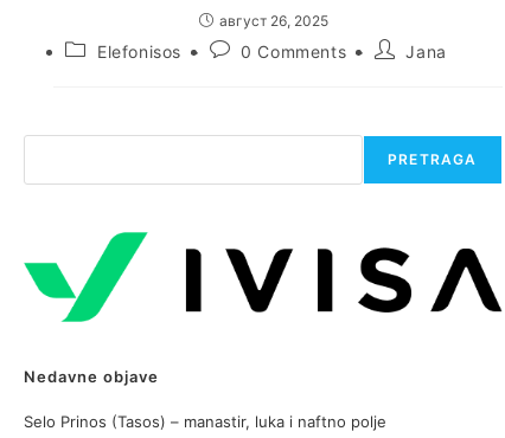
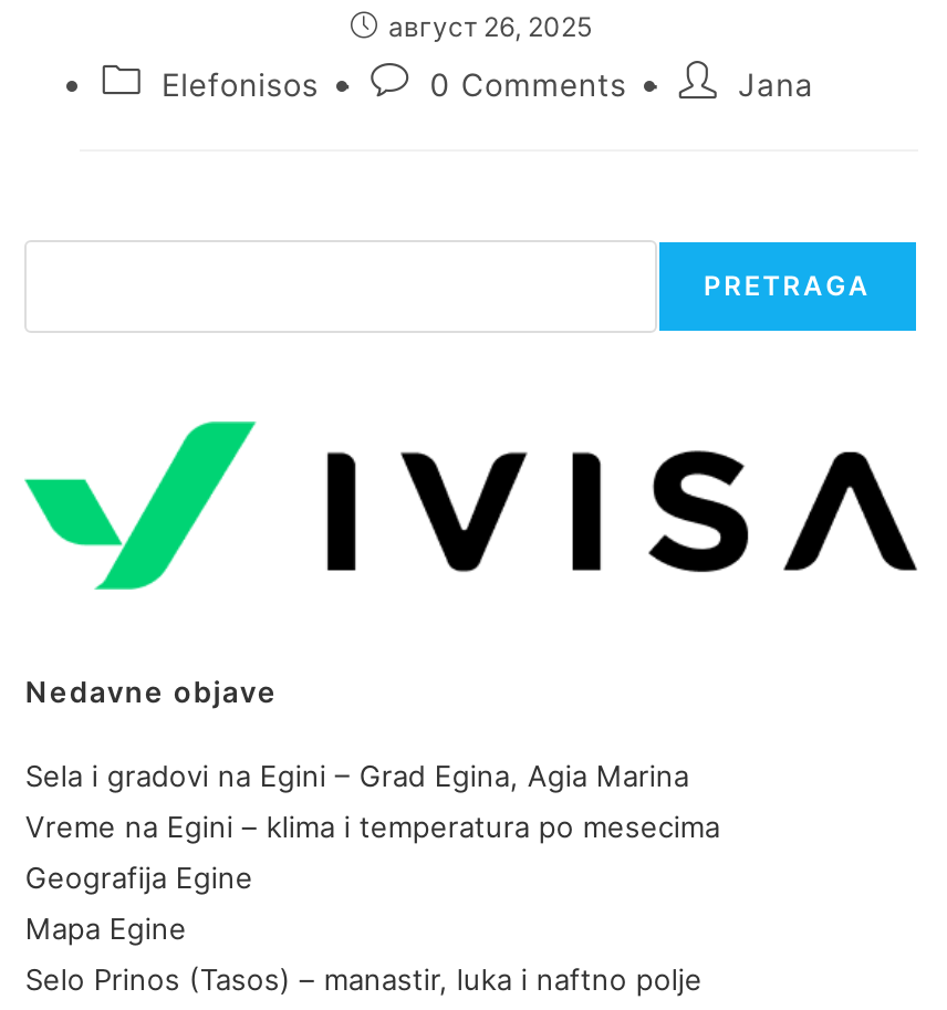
none -> [25,758,720,946] Sela i gradovi na Egini – Grad Egina, Agia Marina | Vreme na Egini – klima i temperatura po mesecima | Geografija Egine | Mapa Egine

